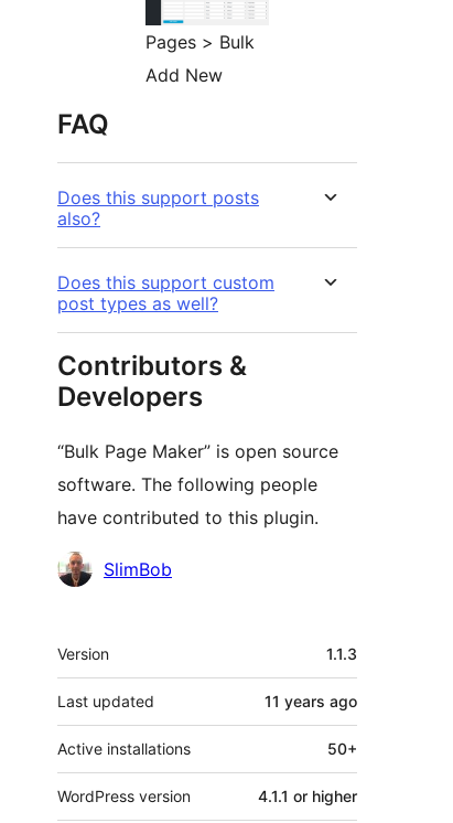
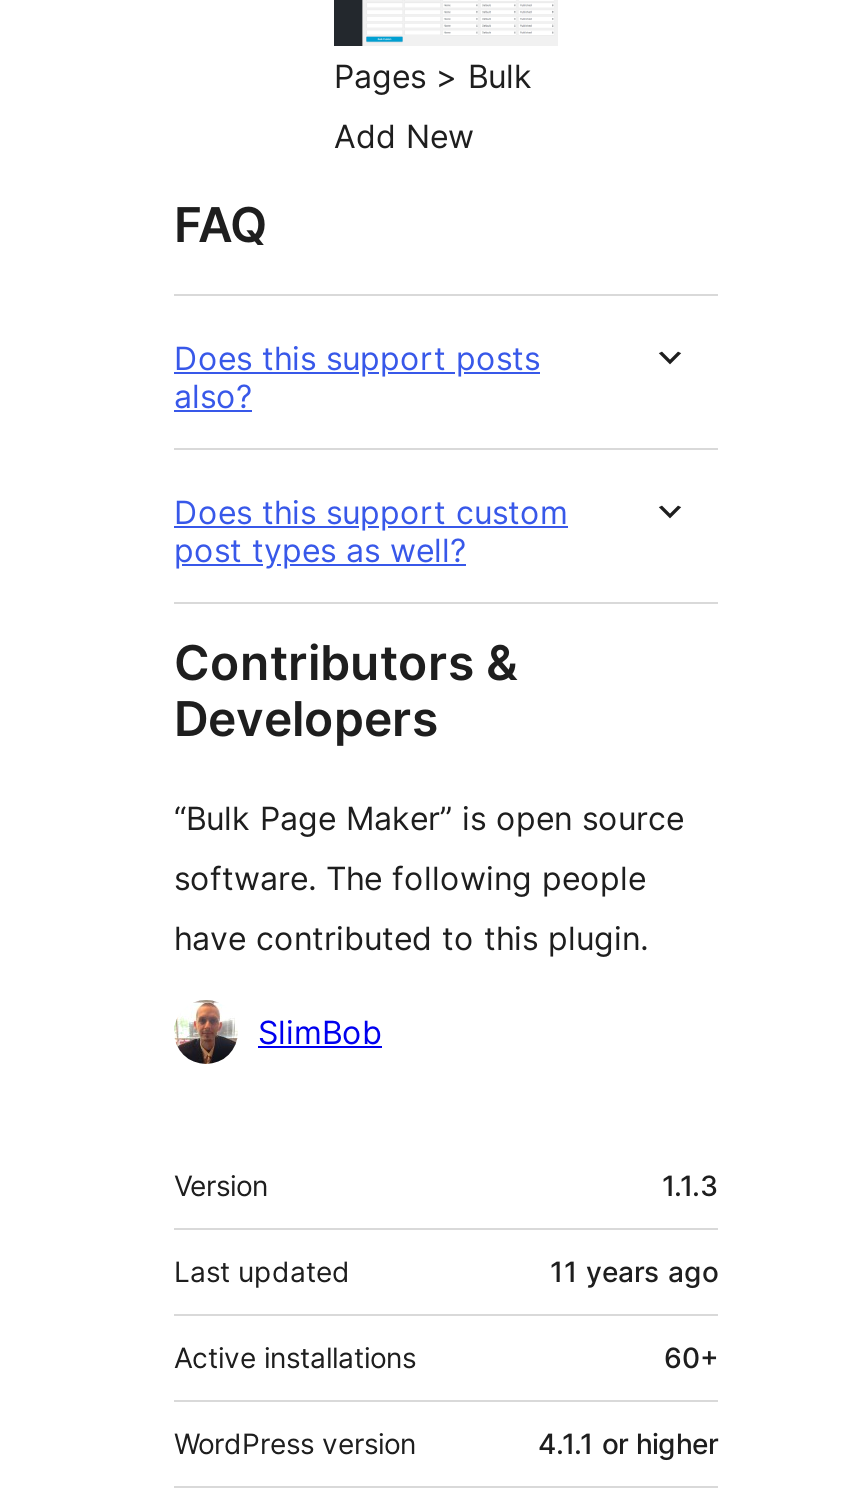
[327,740,357,758] 50+ -> [664,1341,718,1375] 60+

